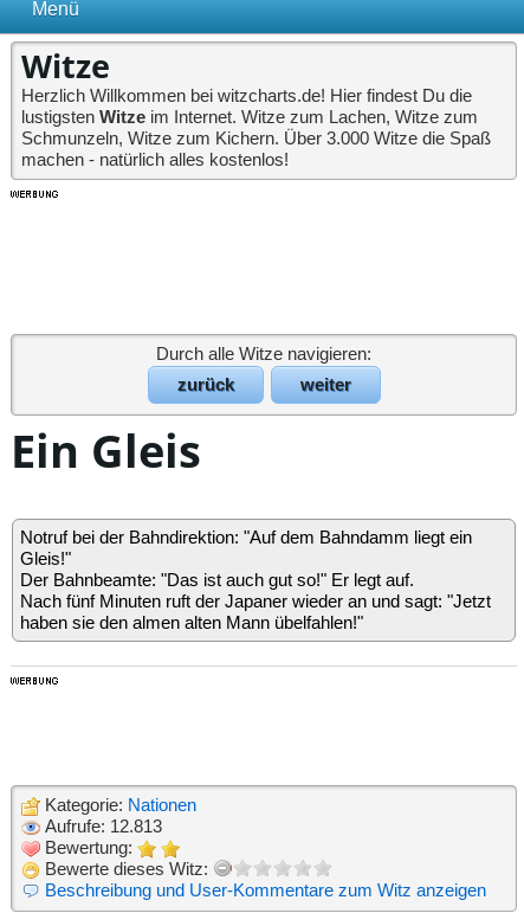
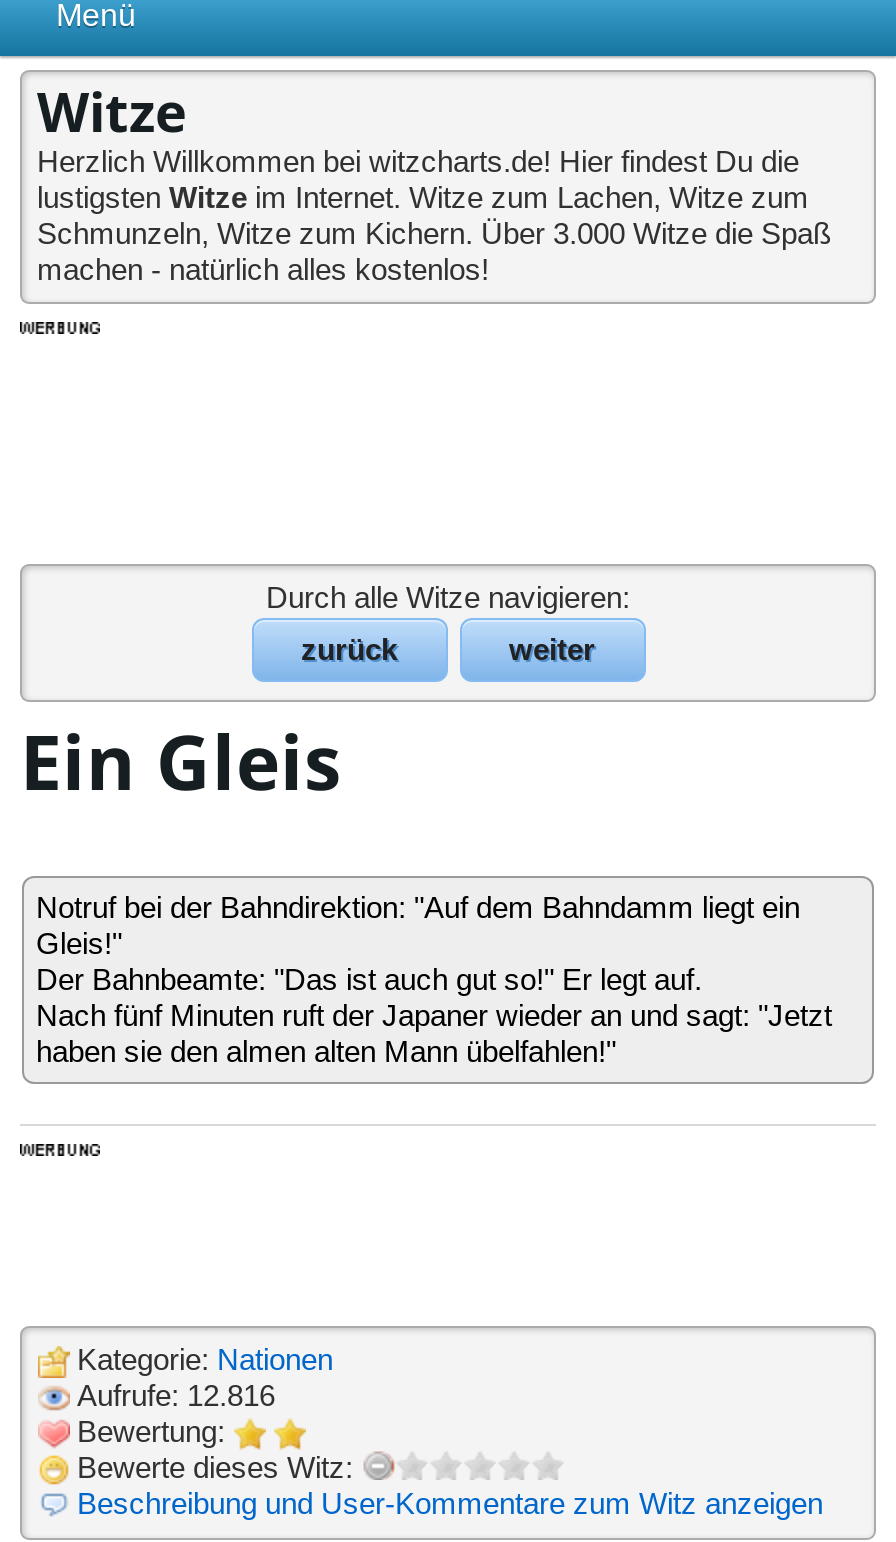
[40,816,161,836] Aufrufe: 12.813 -> [69,1379,275,1413] Aufrufe: 12.816

